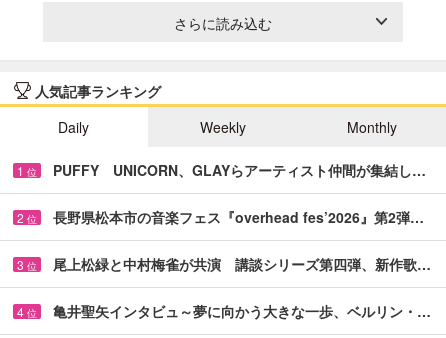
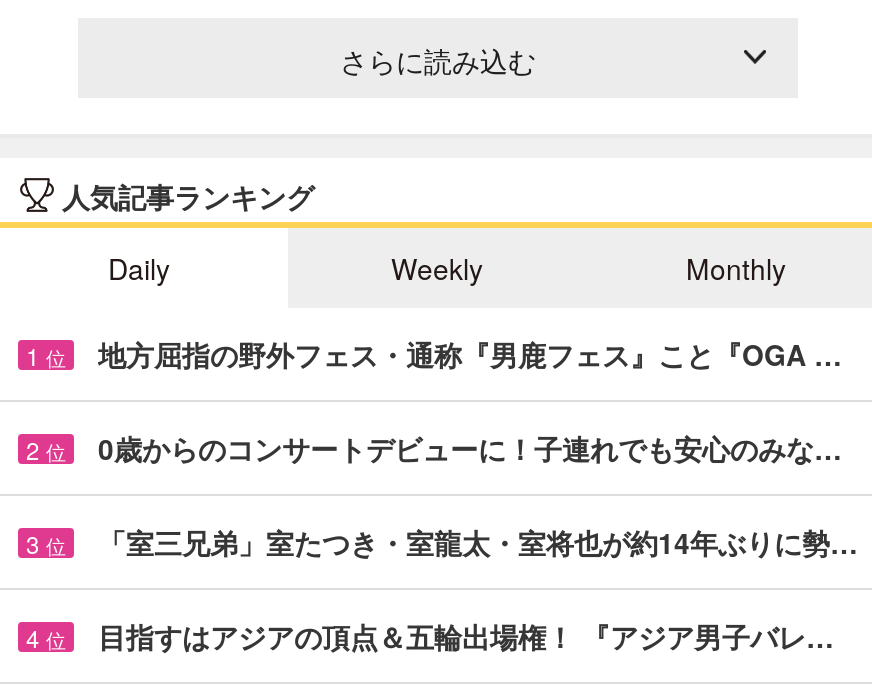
[53,160,426,180] PUFFY UNICORN、GLAYらアーティスト仲間が集結し… -> [98,334,842,374] 地方屈指の野外フェス・通称『男鹿フェス』こと『OGA …
[53,207,424,227] 長野県松本市の音楽フェス『overhead fes’2026』第2弾… -> [98,428,842,468] 0歳からのコンサートデビューに！子連れでも安心のみな…
[53,254,431,274] 尾上松緑と中村梅雀が共演 講談シリーズ第四弾、新作歌… -> [98,522,858,562] 「室三兄弟」室たつき・室龍太・室将也が約14年ぶりに勢…
[53,301,431,321] 亀井聖矢インタビュ～夢に向かう大きな一歩、ベルリン・… -> [98,616,834,656] 目指すはアジアの頂点＆五輪出場権！ 『アジア男子バレ…

